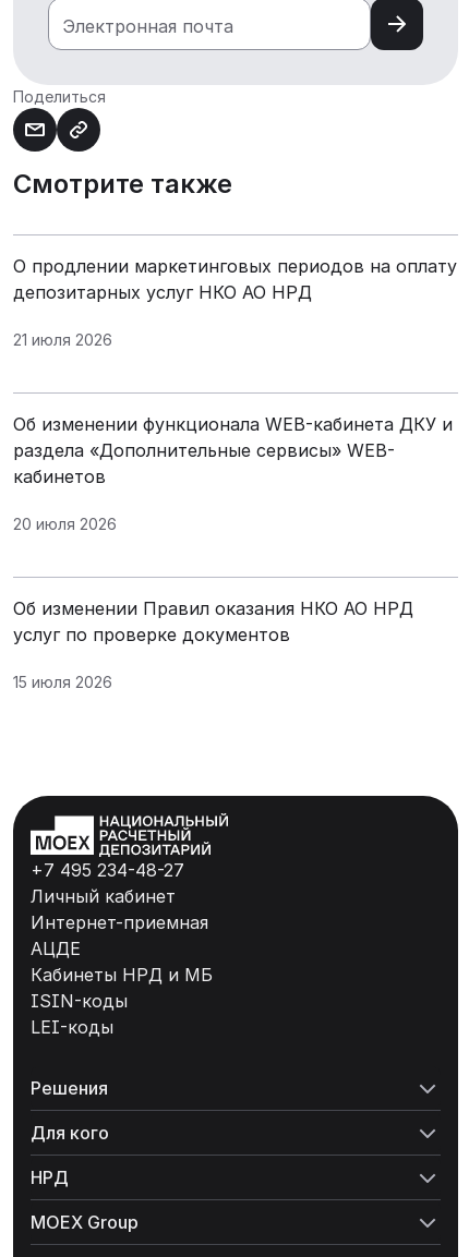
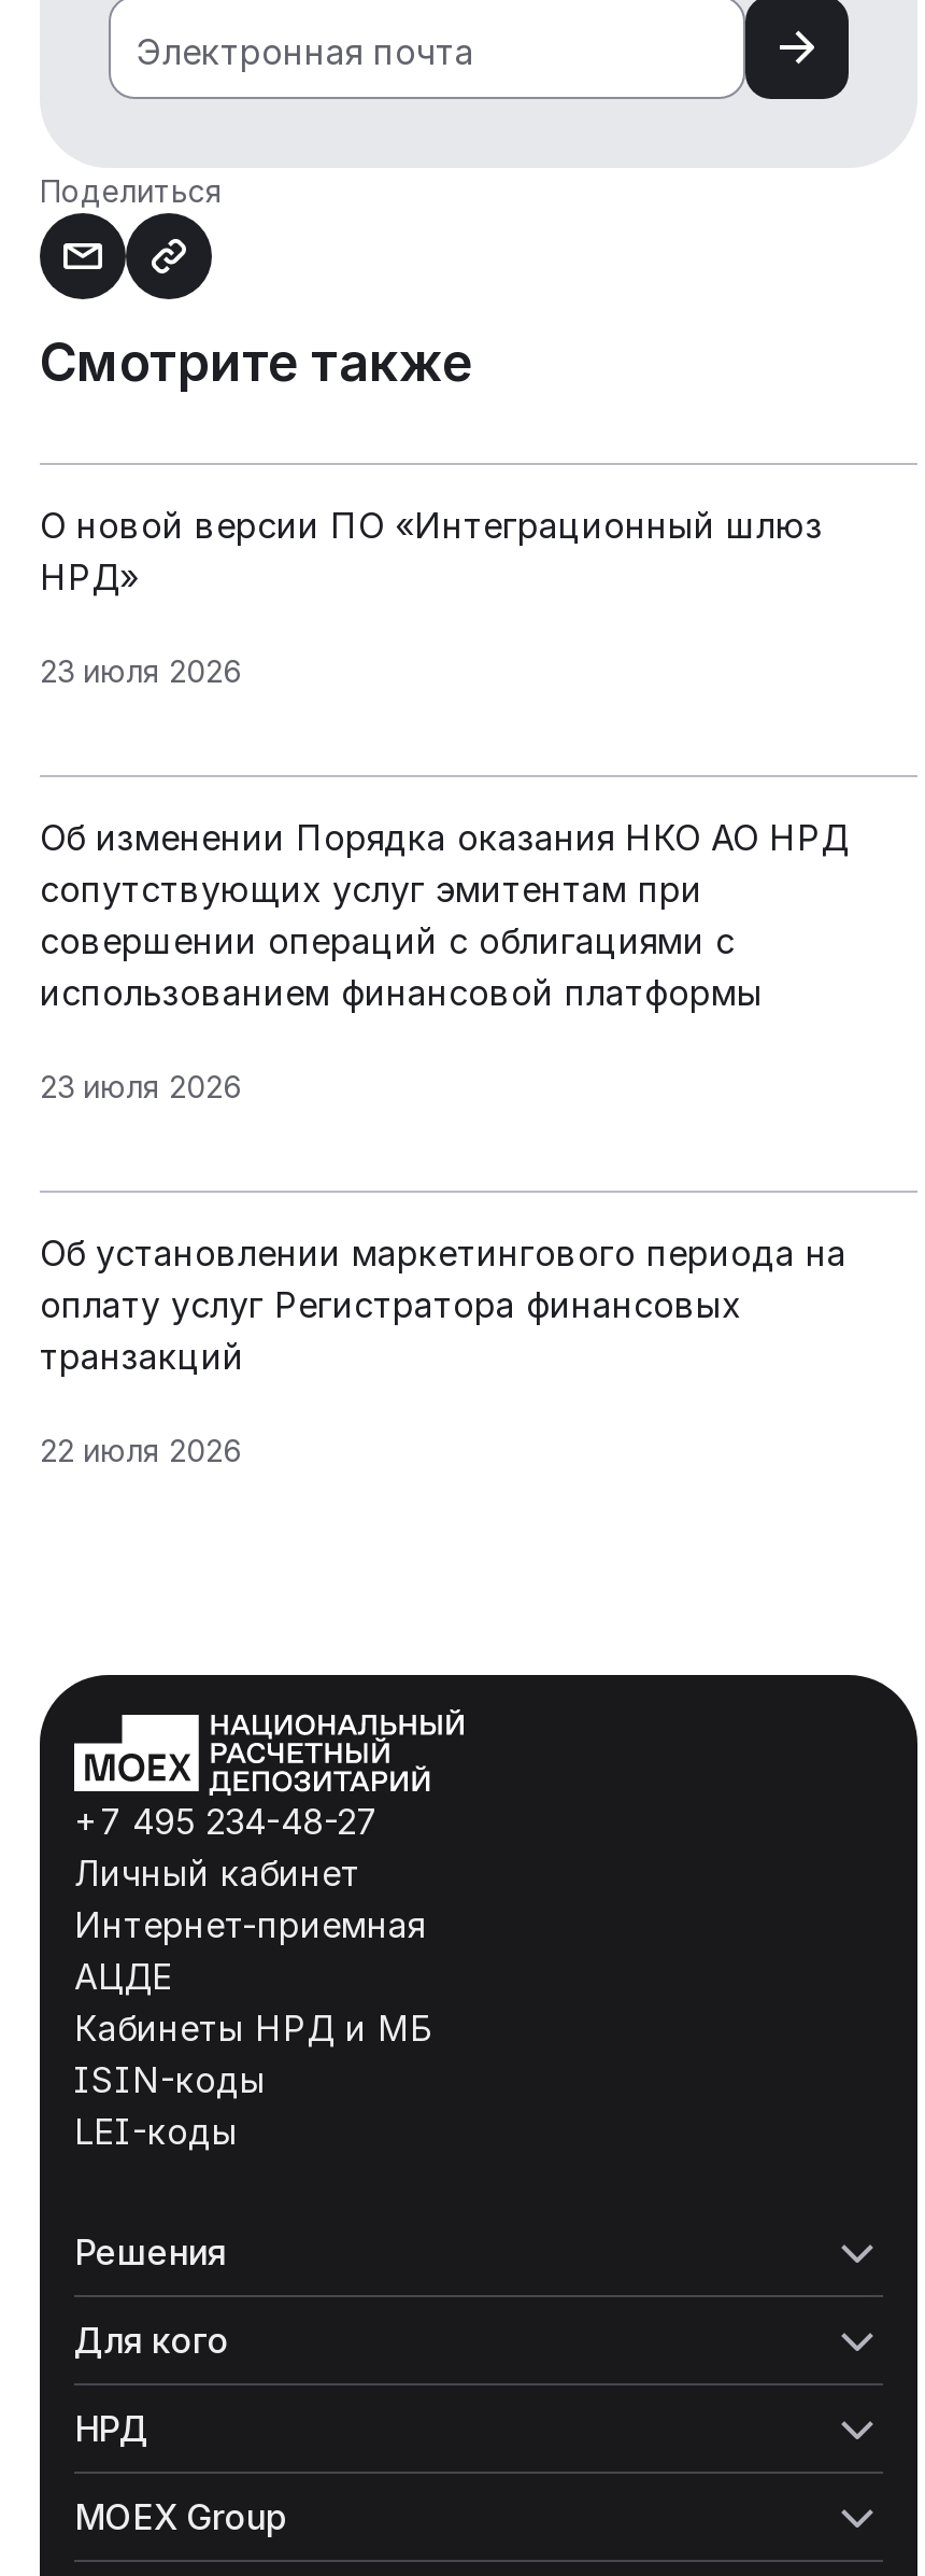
[13,255,457,303] О продлении маркетинговых периодов на оплату | депозитарных услуг НКО АО НРД -> [40,504,823,599] О новой версии ПО «Интеграционный шлюз | НРД»
[13,330,112,349] 21 июля 2026 -> [40,652,242,689] 23 июля 2026
[13,413,453,487] Об изменении функционала WEB-кабинета ДКУ и | раздела «Дополнительные сервисы» WEB- | кабинетов -> [40,816,849,1014] Об изменении Порядка оказания НКО АО НРД | сопутствующих услуг эмитентам при | совершении операций с облигациями с | использованием финансовой платформы
[13,515,117,533] 20 июля 2026 -> [40,1068,242,1104] 23 июля 2026
[13,597,413,645] Об изменении Правил оказания НКО АО НРД | услуг по проверке документов -> [40,1231,846,1378] Об установлении маркетингового периода на | оплату услуг Регистратора финансовых | транзакций
[13,673,112,691] 15 июля 2026 -> [40,1432,242,1468] 22 июля 2026

